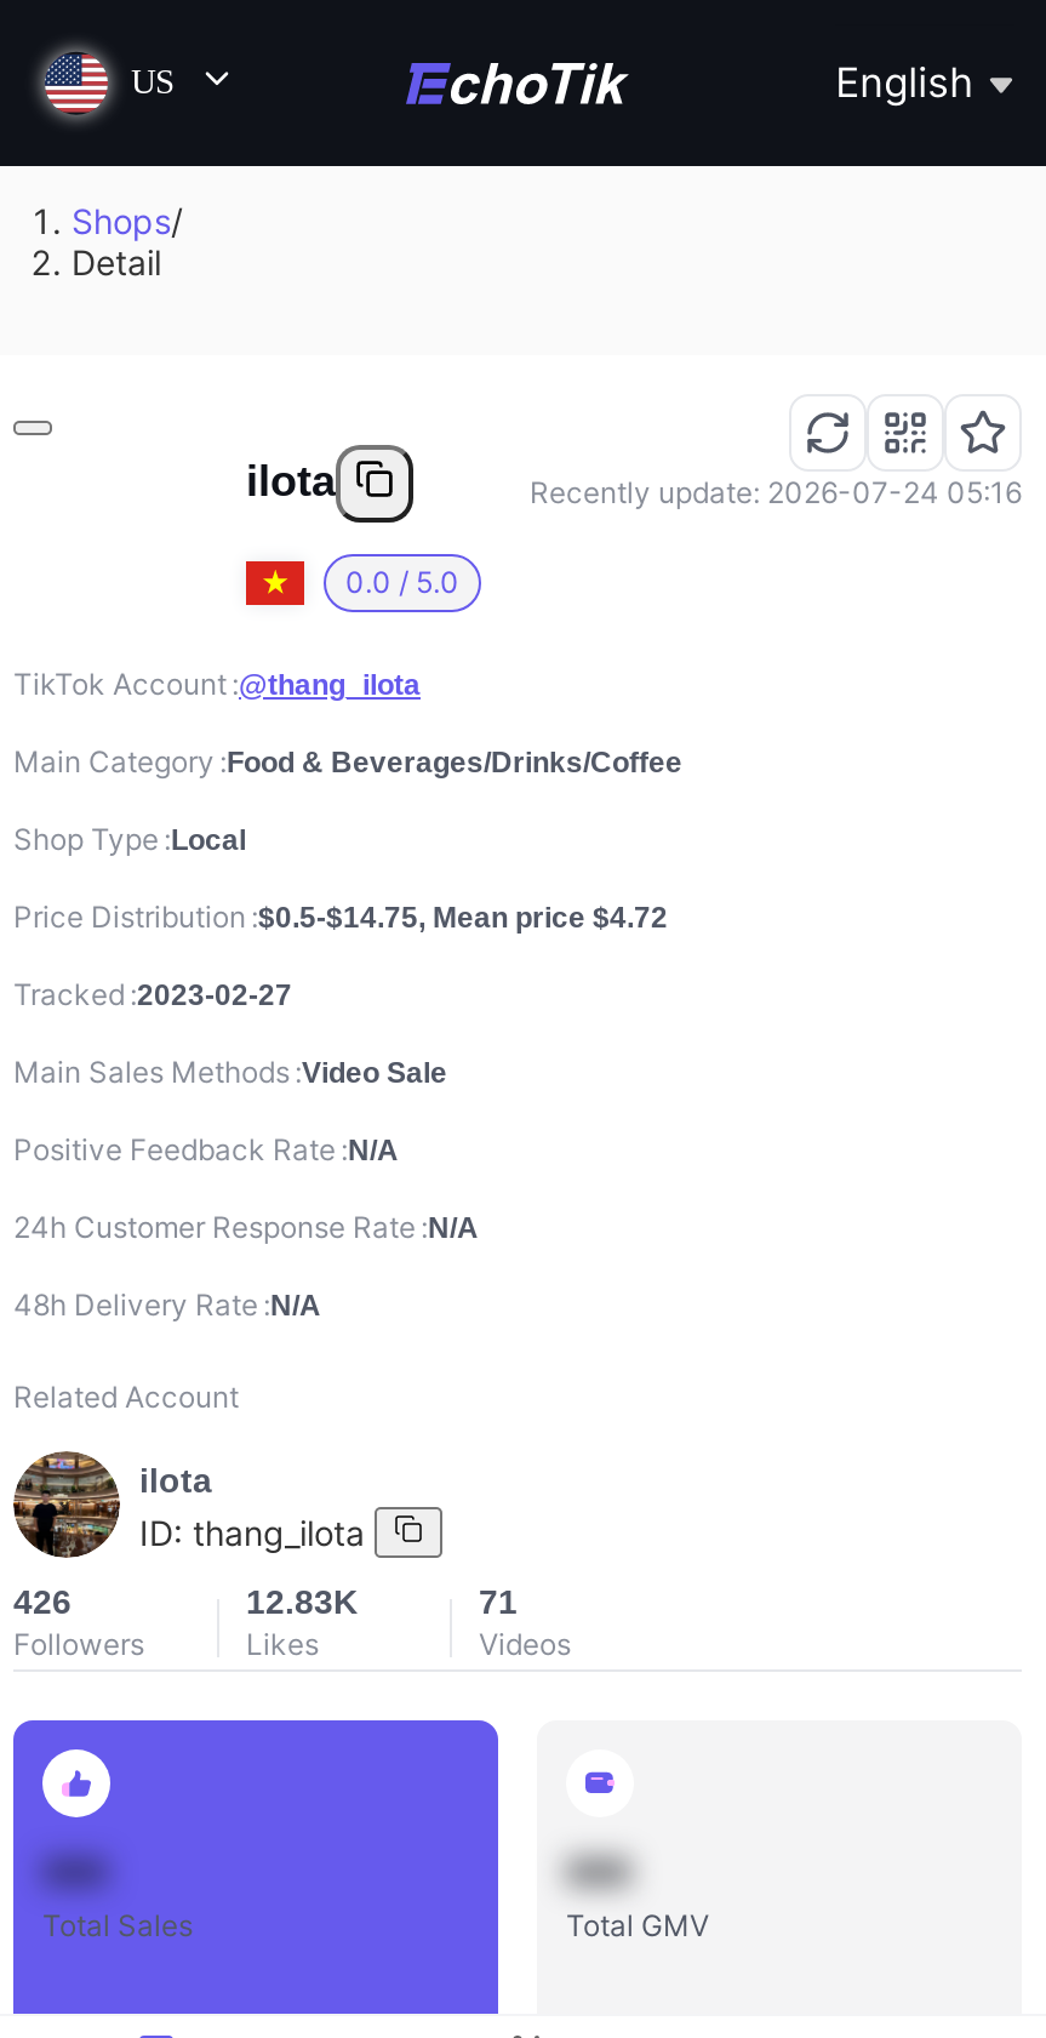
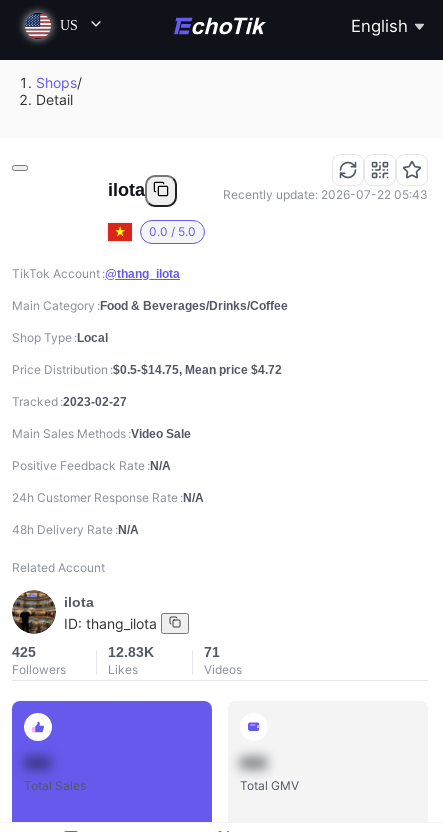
[530,475,1022,511] Recently update: 2026-07-24 05:16 -> [223,187,428,202] Recently update: 2026-07-22 05:43
[13,1583,72,1622] 426 -> [12,644,36,660] 425

